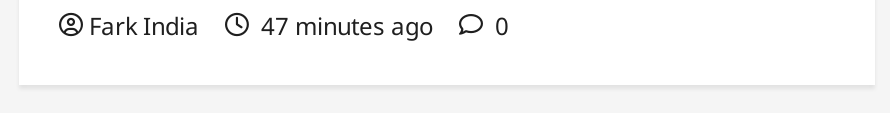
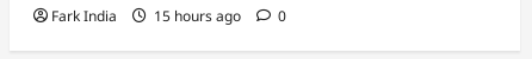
[89,9,509,43] Fark India 47 minutes ago 0 -> [51,6,286,26] Fark India 15 hours ago 0

